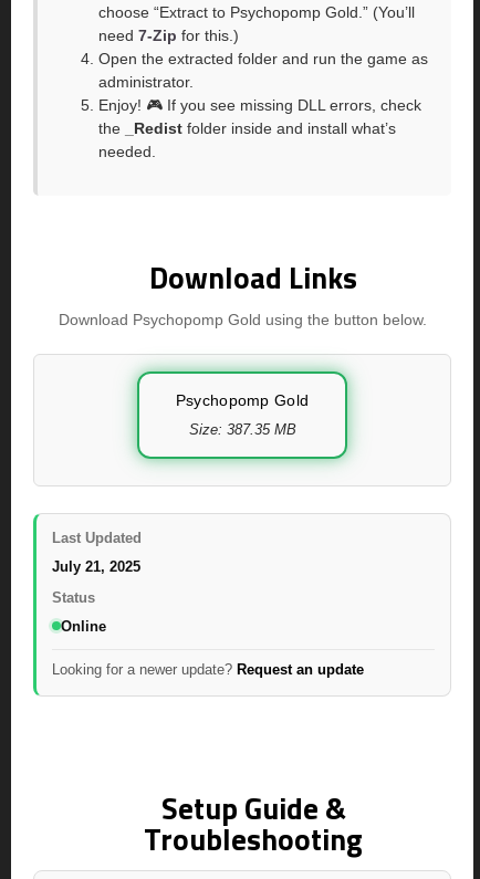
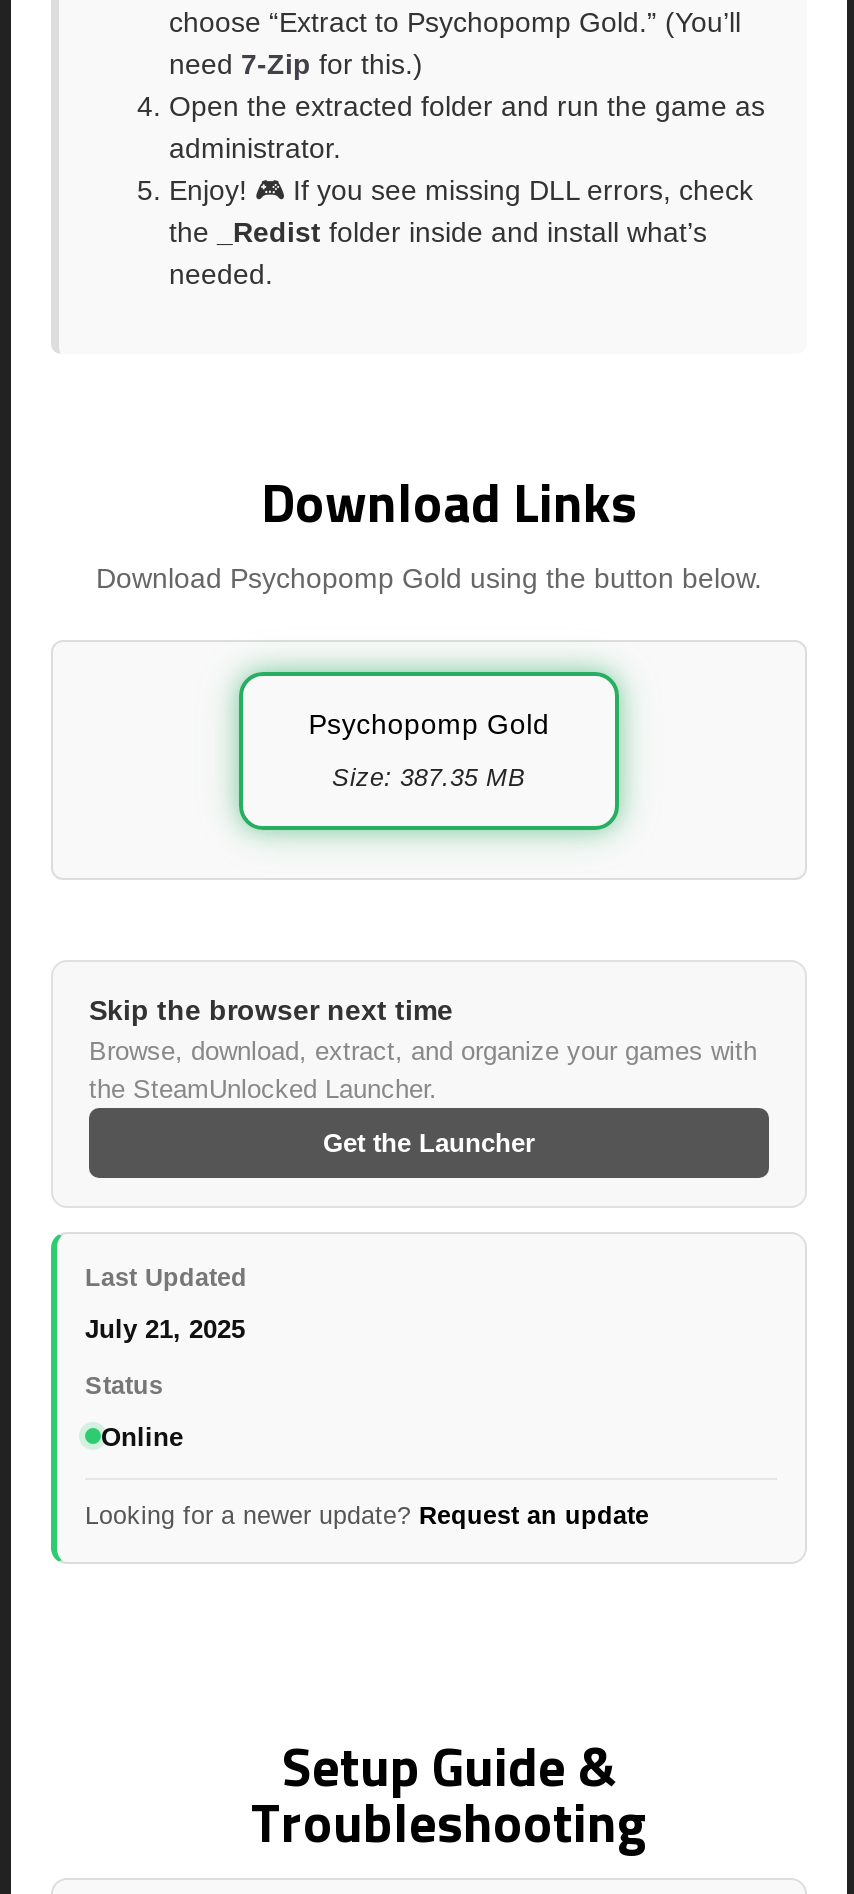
none -> [89,993,757,1157] Skip the browser next time | Browse, download, extract, and organize your games with | the SteamUnlocked Launcher. | Get the Launcher

